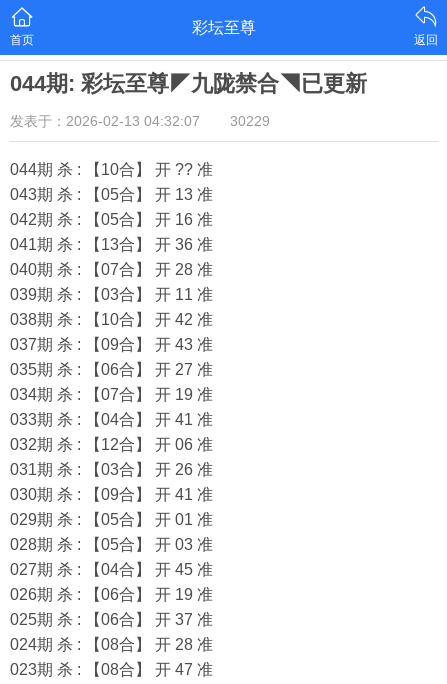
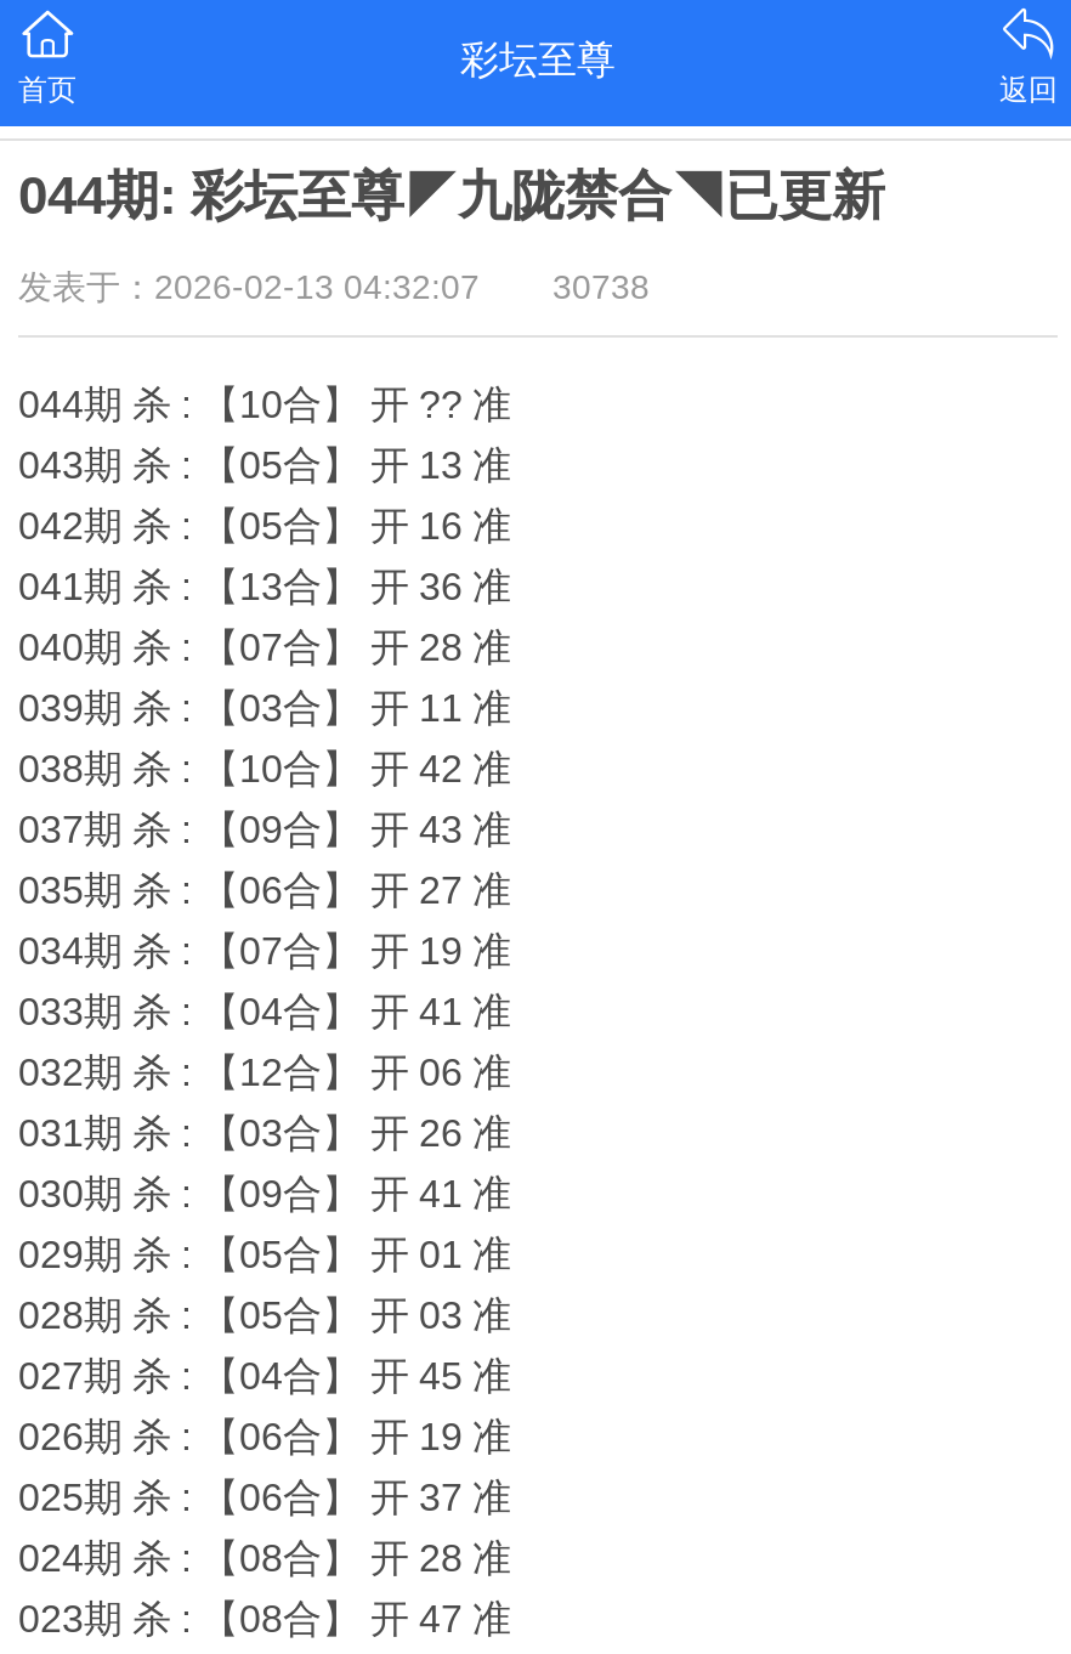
[10,113,270,129] 发表于：2026-02-13 04:32:07 30229 -> [18,267,650,306] 发表于：2026-02-13 04:32:07 30738

